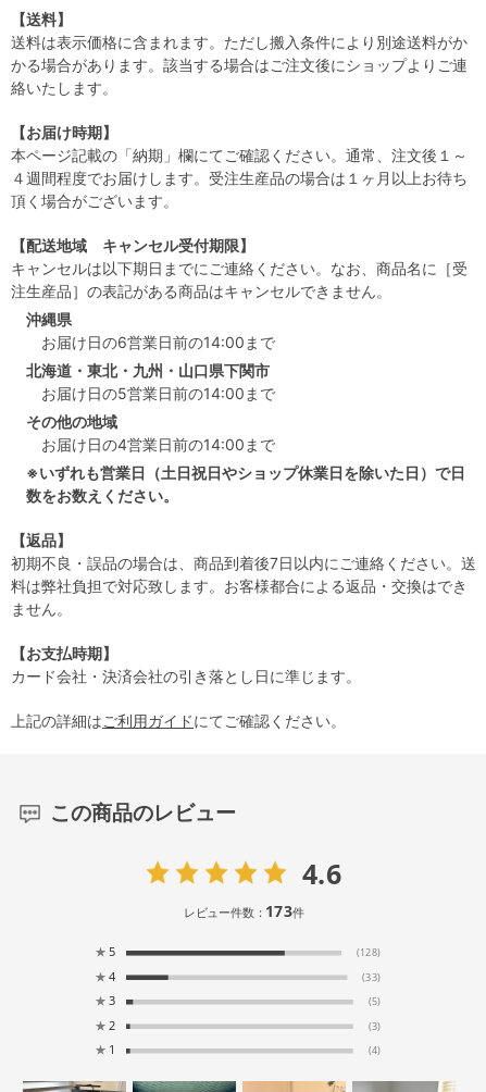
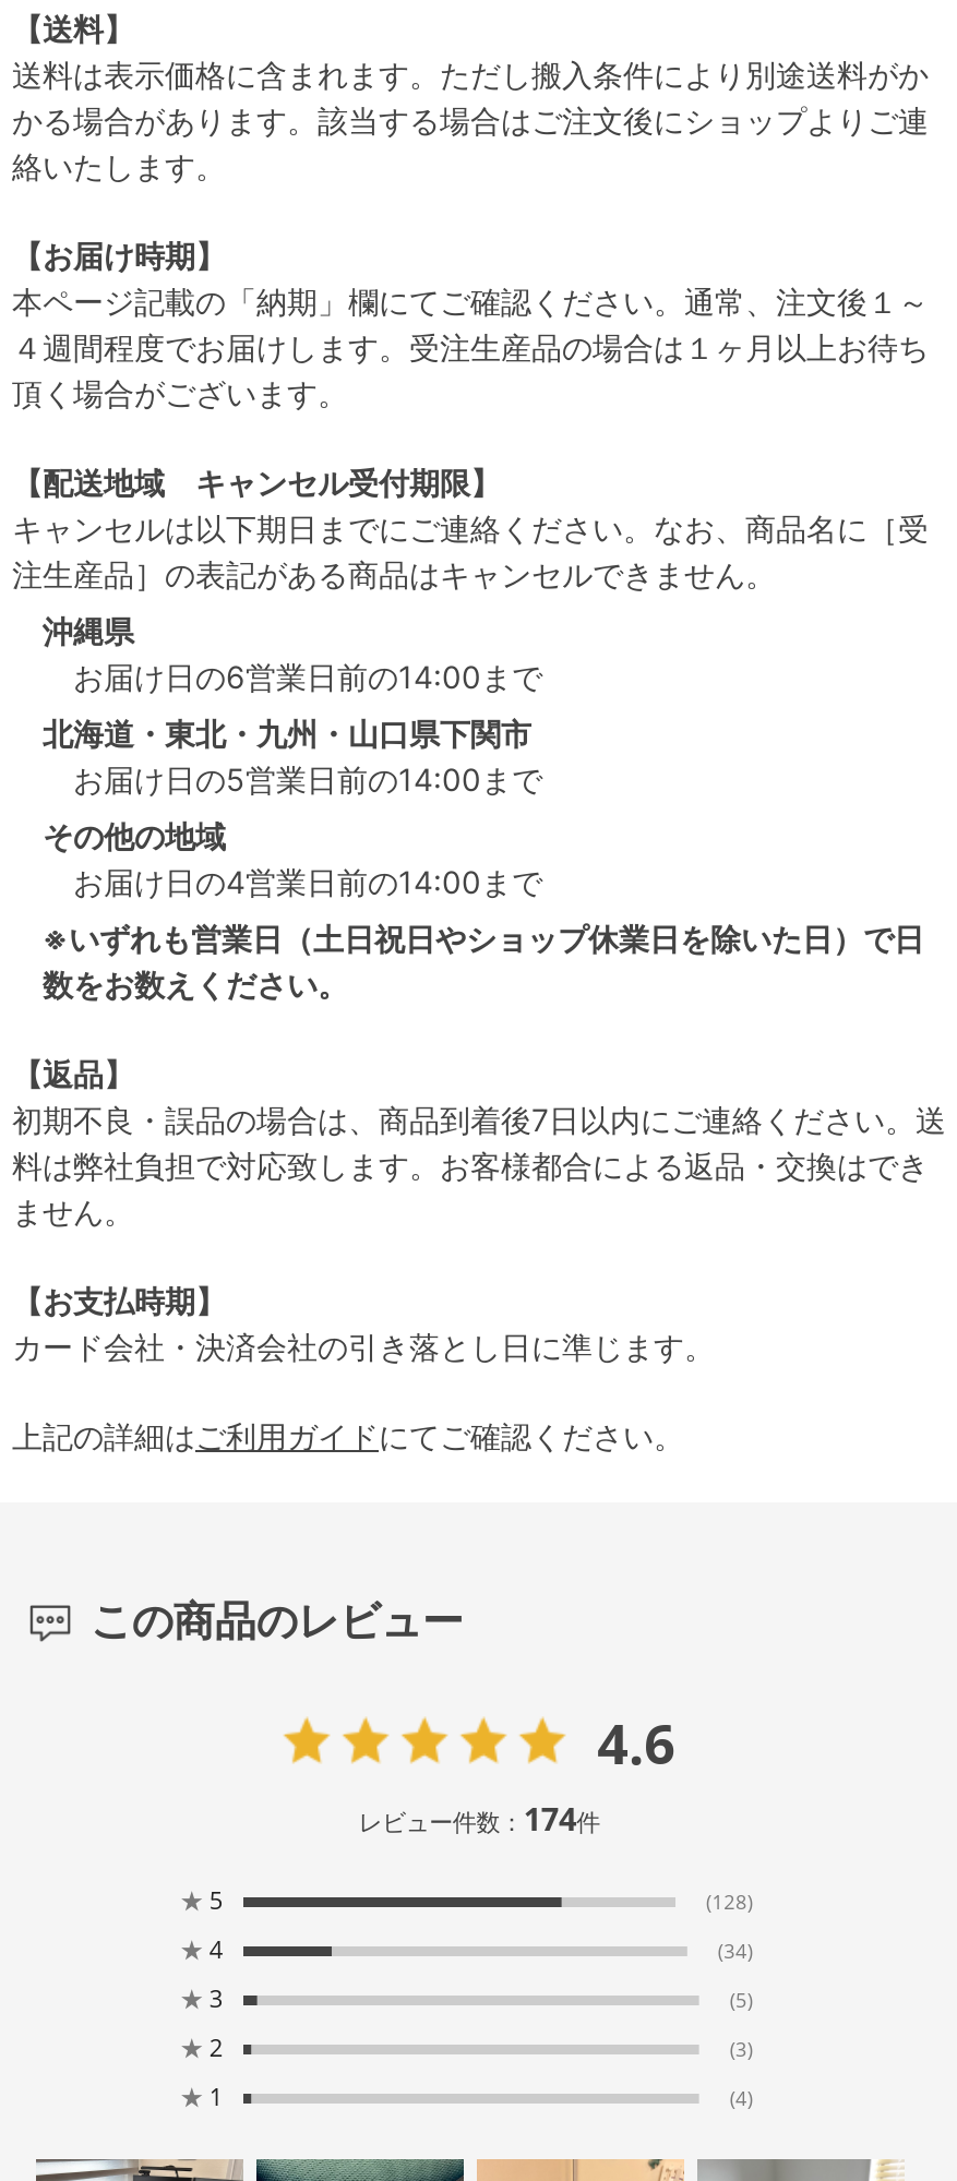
[183,901,304,923] レビュー件数：173件 -> [358,1798,600,1841] レビュー件数：174件
[362,971,380,984] (33) -> [718,1937,753,1965] (34)

